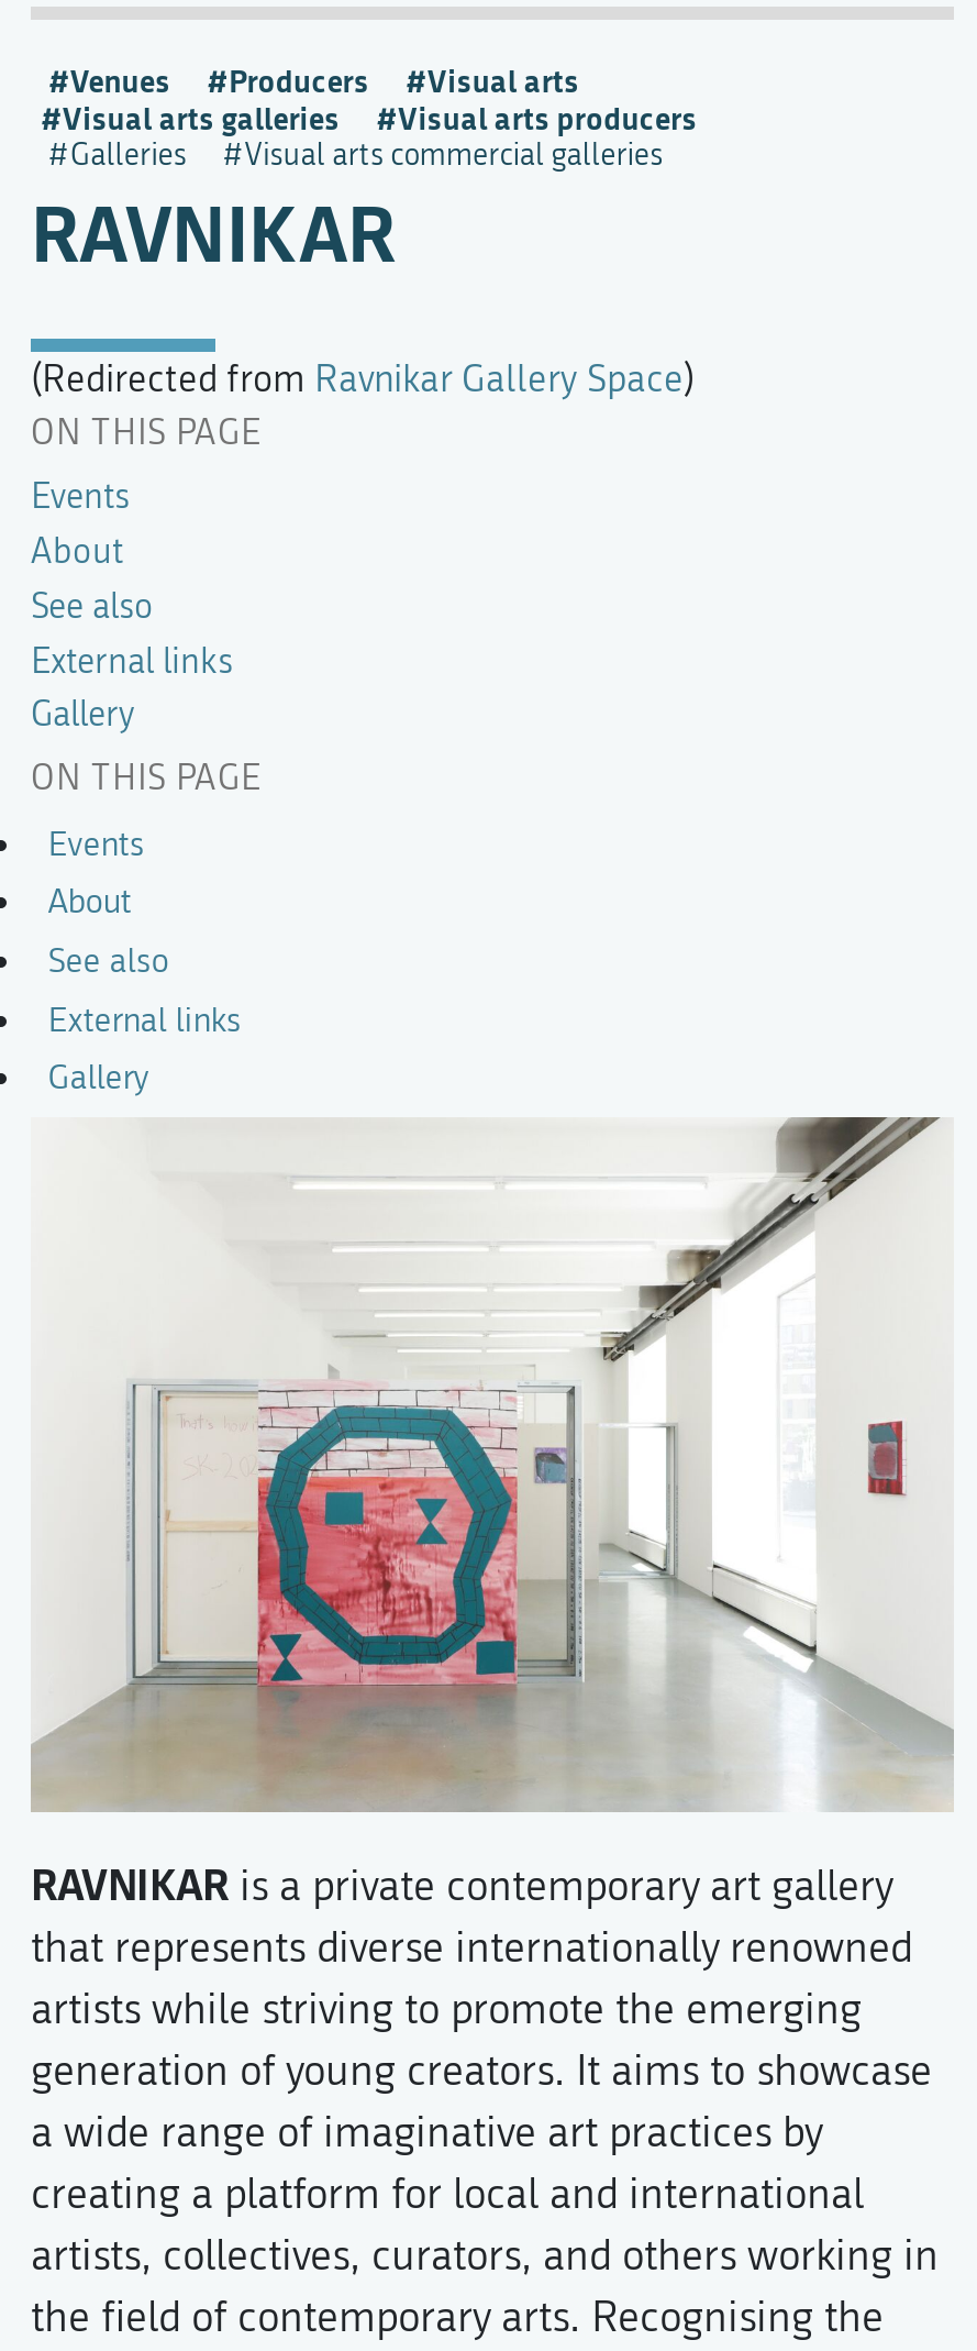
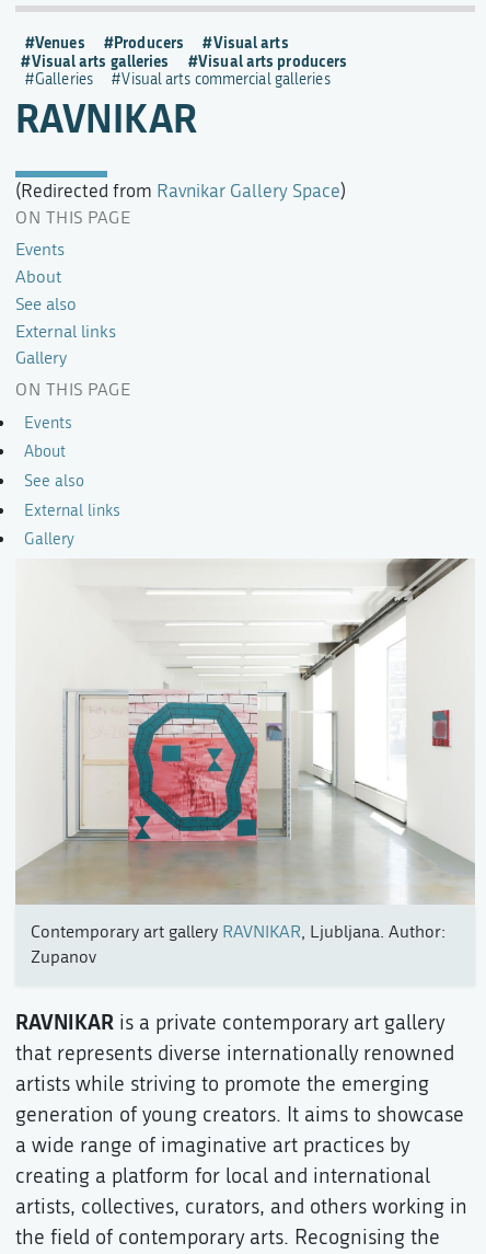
none -> [31,922,445,967] Contemporary art gallery RAVNIKAR, Ljubljana. Author: | Zupanov

